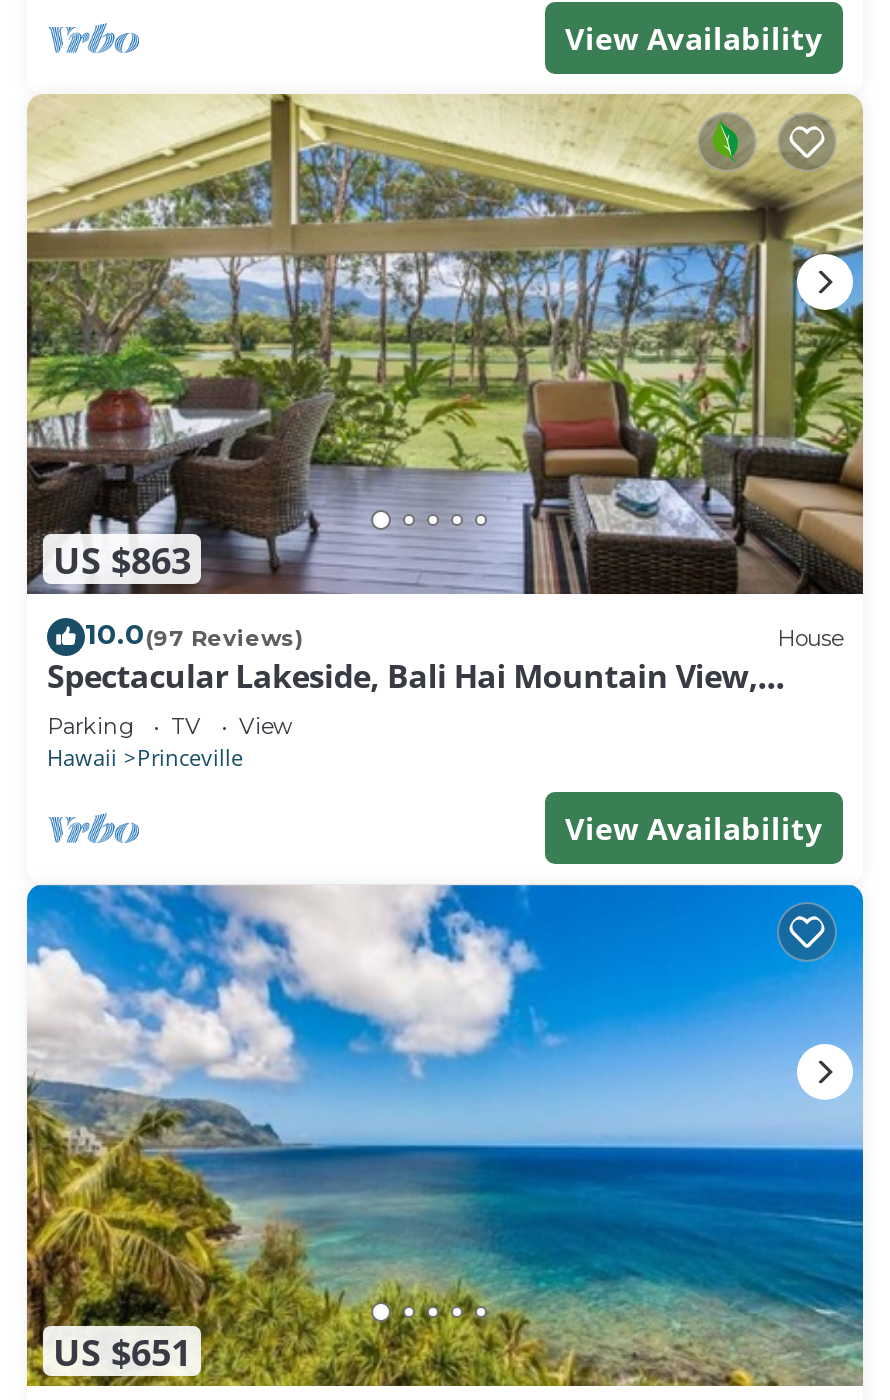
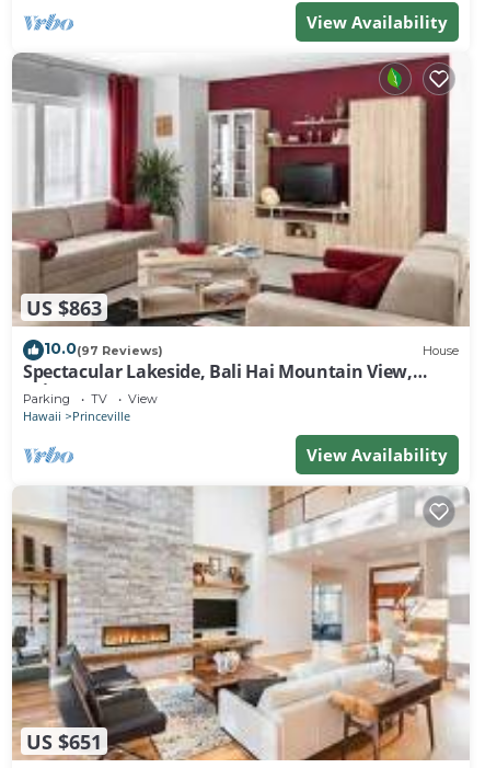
[25,92,865,596] [image] -> [12,53,470,328] [image]
[25,882,865,1388] [image] -> [11,485,471,761] [image]

